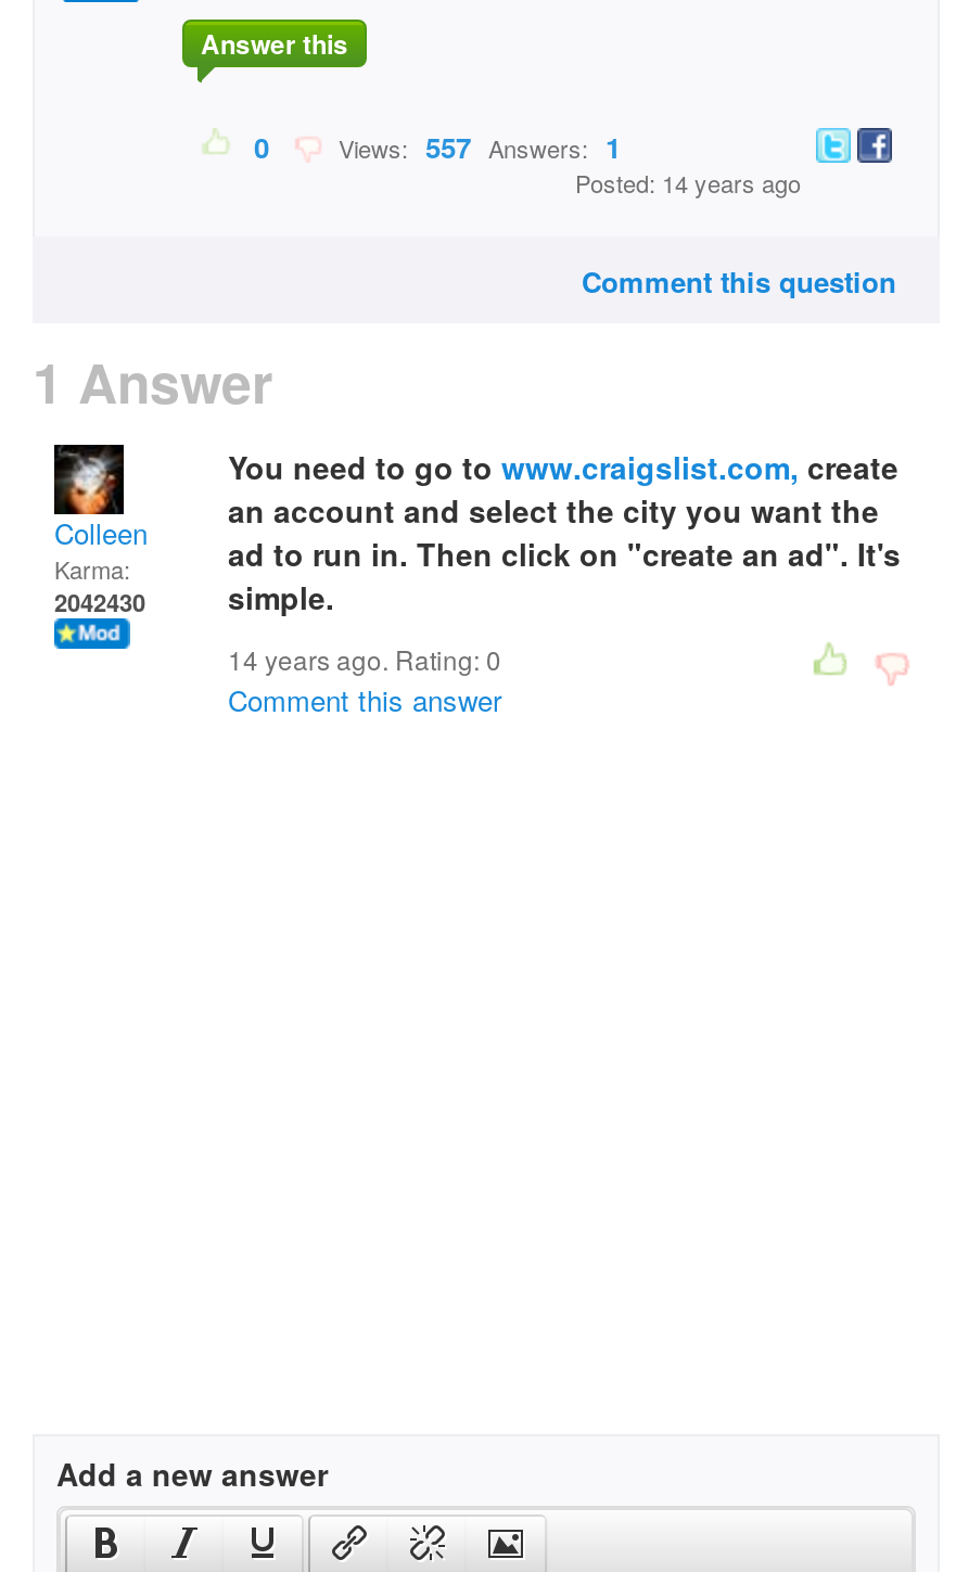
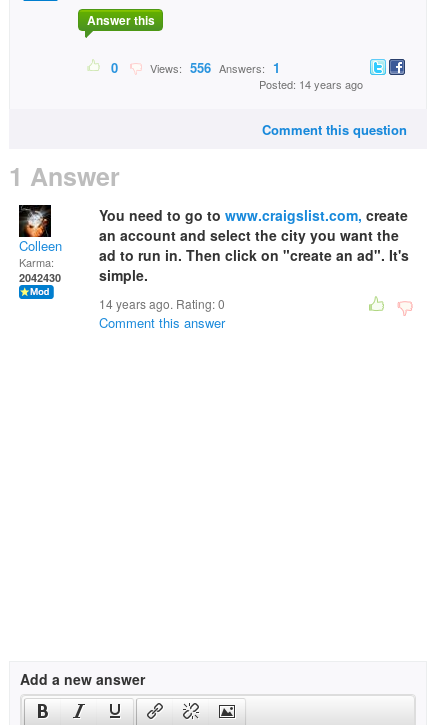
[326,126,621,167] Views: 557 Answers: 1 -> [144,58,280,77] Views: 556 Answers: 1

